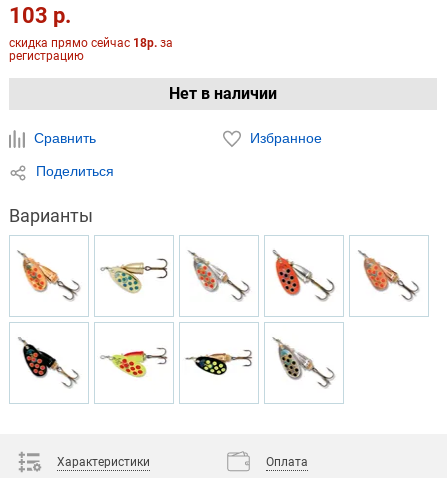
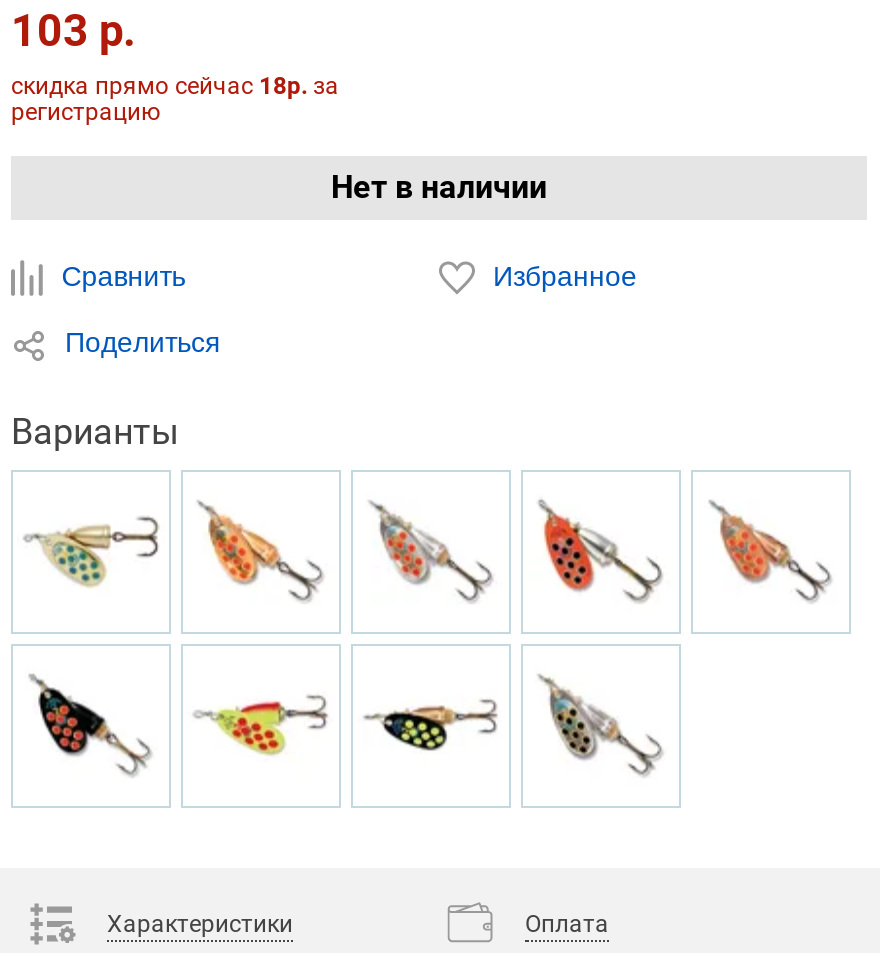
[16,250,83,302] [image] -> [23,502,161,600] [image]
[100,251,169,301] [image] -> [195,500,327,604] [image]

